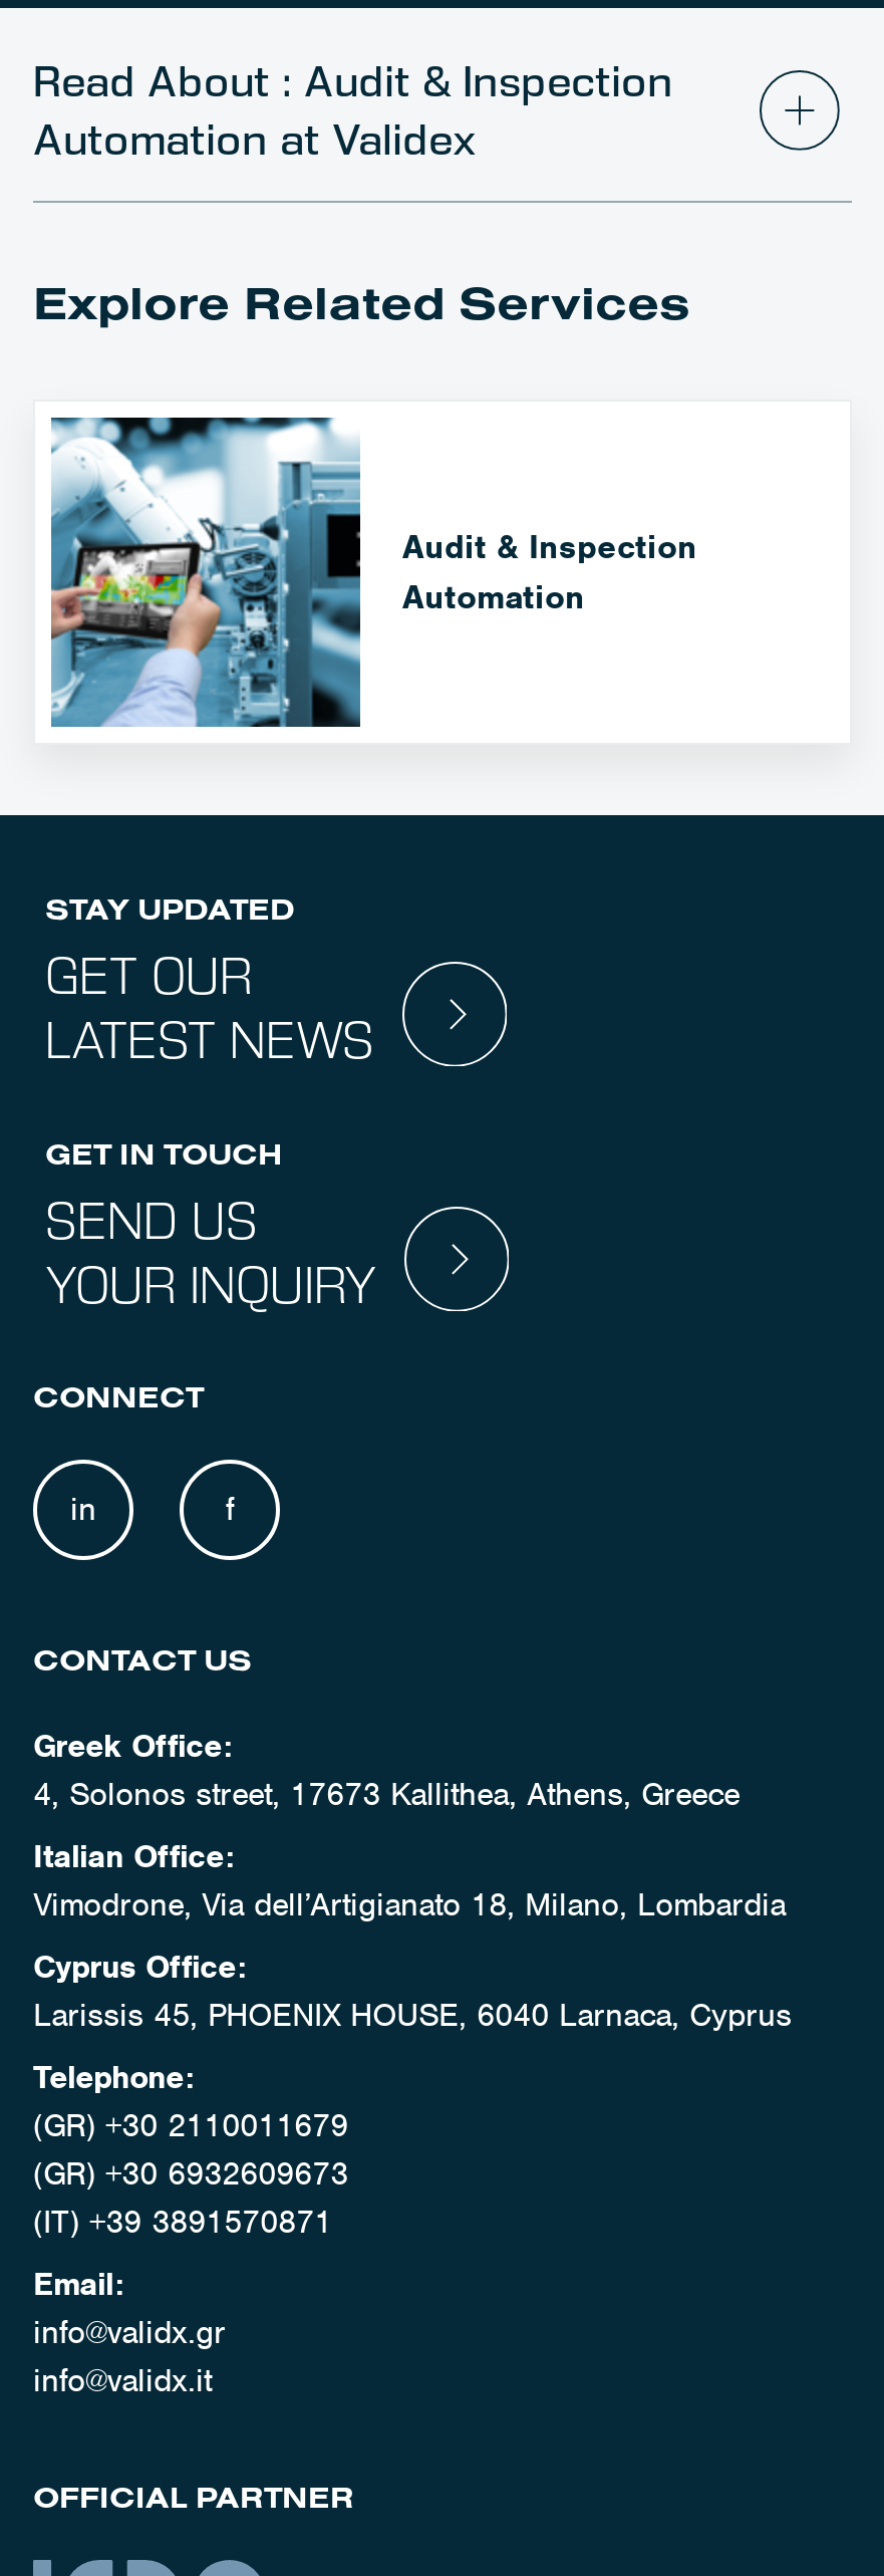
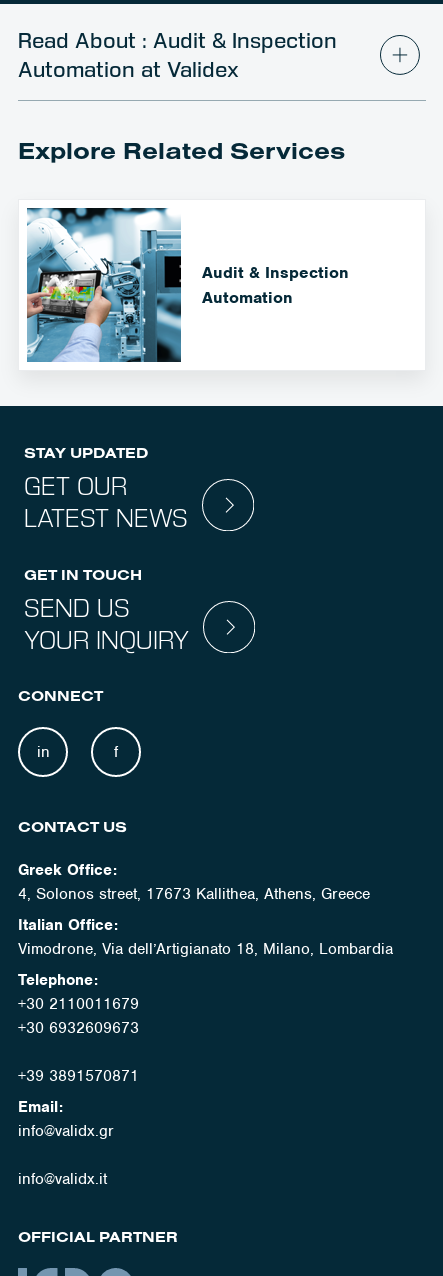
[33,1947,792,2035] Cyprus Office: | Larissis 45, PHOENIX HOUSE, 6040 Larnaca, Cyprus -> none
moved [33,2057,194,2097] -> [18,969,98,989]: Telephone:
[33,2105,348,2242] (GR) +30 2110011679 | (GR) +30 6932609673 | (IT) +39 3891570871 -> [18,993,139,1085] +30 2110011679 | +30 6932609673 | +39 3891570871
moved [33,2264,226,2352] -> [18,1096,114,1140]: Email: | info@validx.gr

